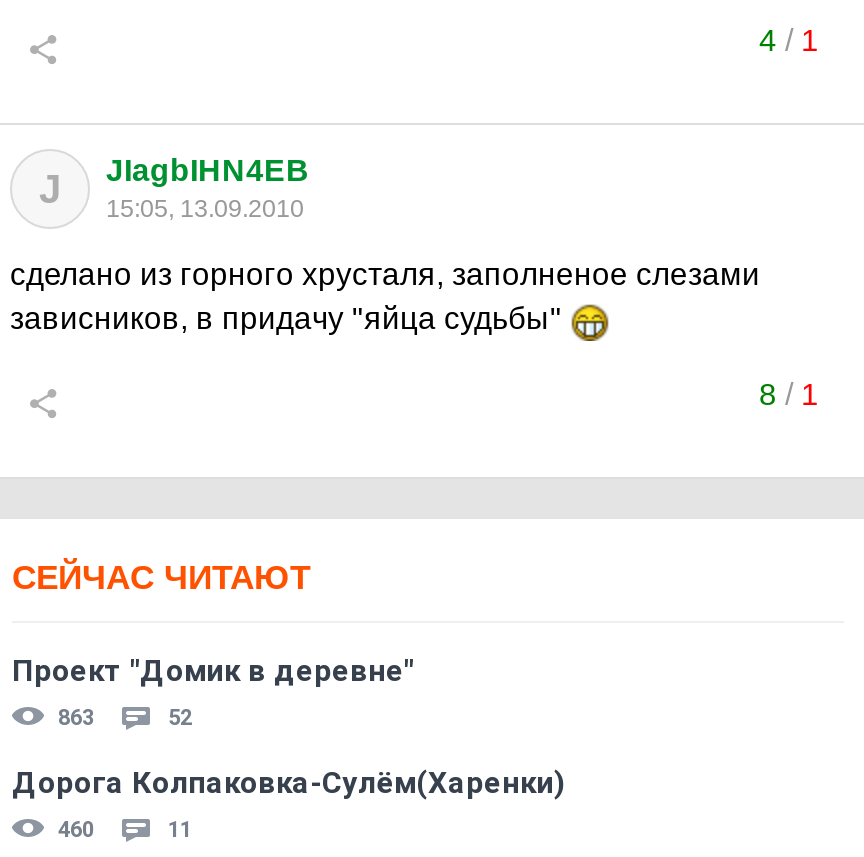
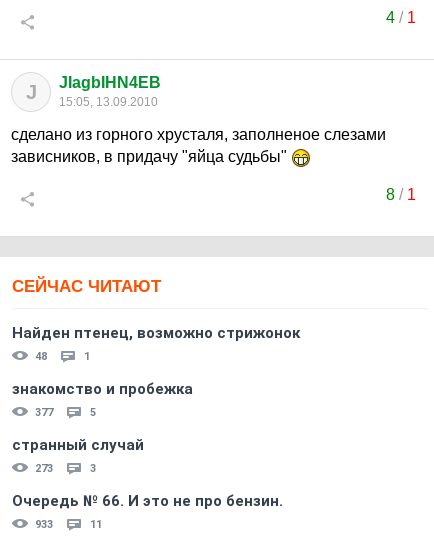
[12,653,566,843] Проект "Домик в деревне" | 863 | 52 | Дорога Колпаковка-Сулём(Харенки) | 460 -> [12,324,300,531] Найден птенец, возможно стрижонок | 48 | 1 | знакомство и пробежка | 377 | 5 | странный случай | 273 | 3 | Очередь № 66. И это не про бензин. | 933

